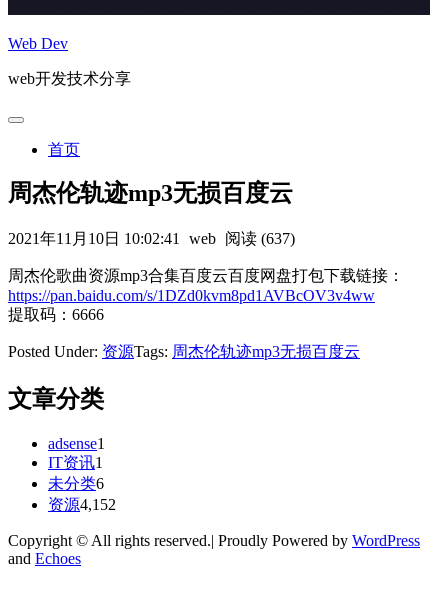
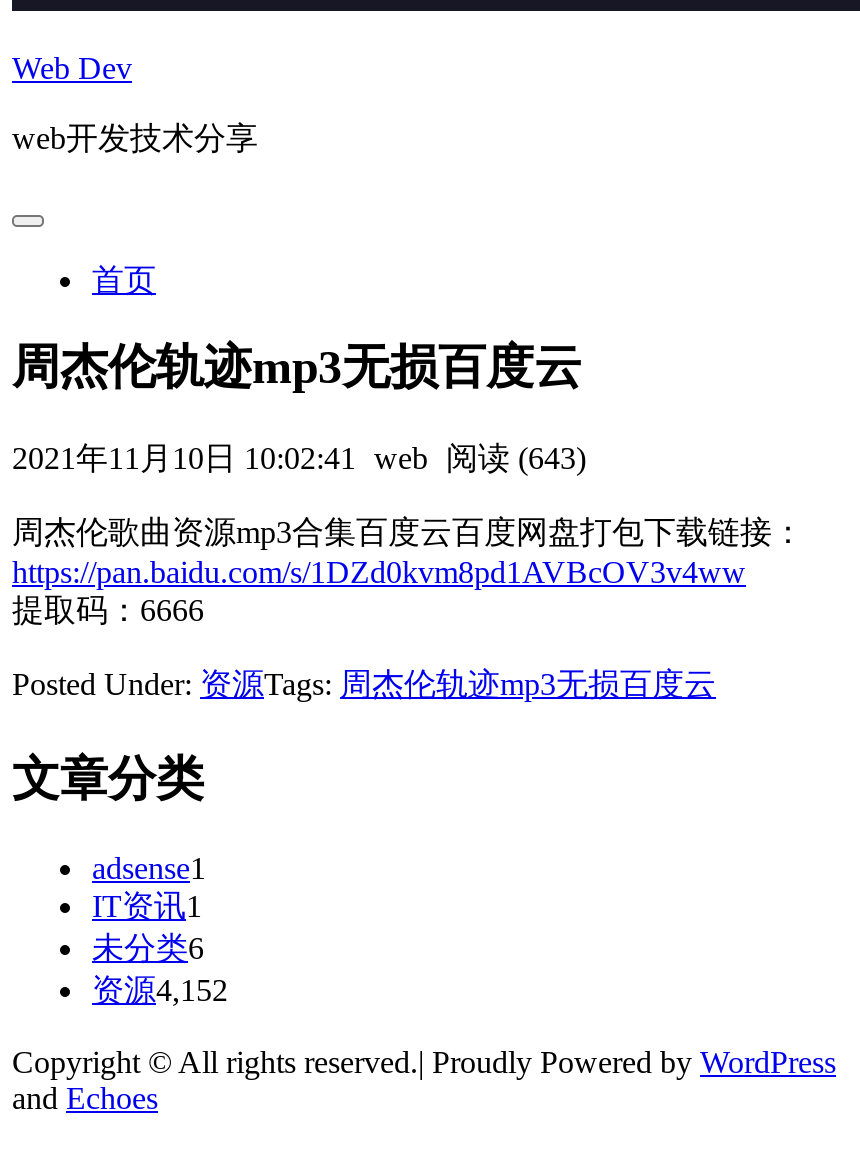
[8,230,295,247] 2021年11月10日 10:02:41 web 阅读 (637) -> [12,441,586,475] 2021年11月10日 10:02:41 web 阅读 (643)

